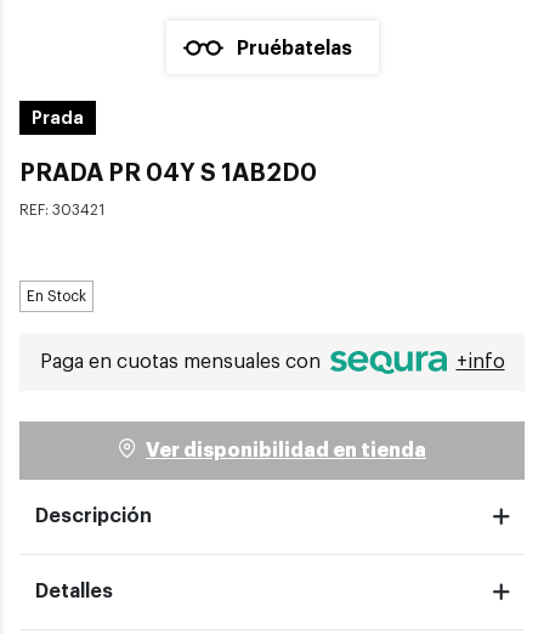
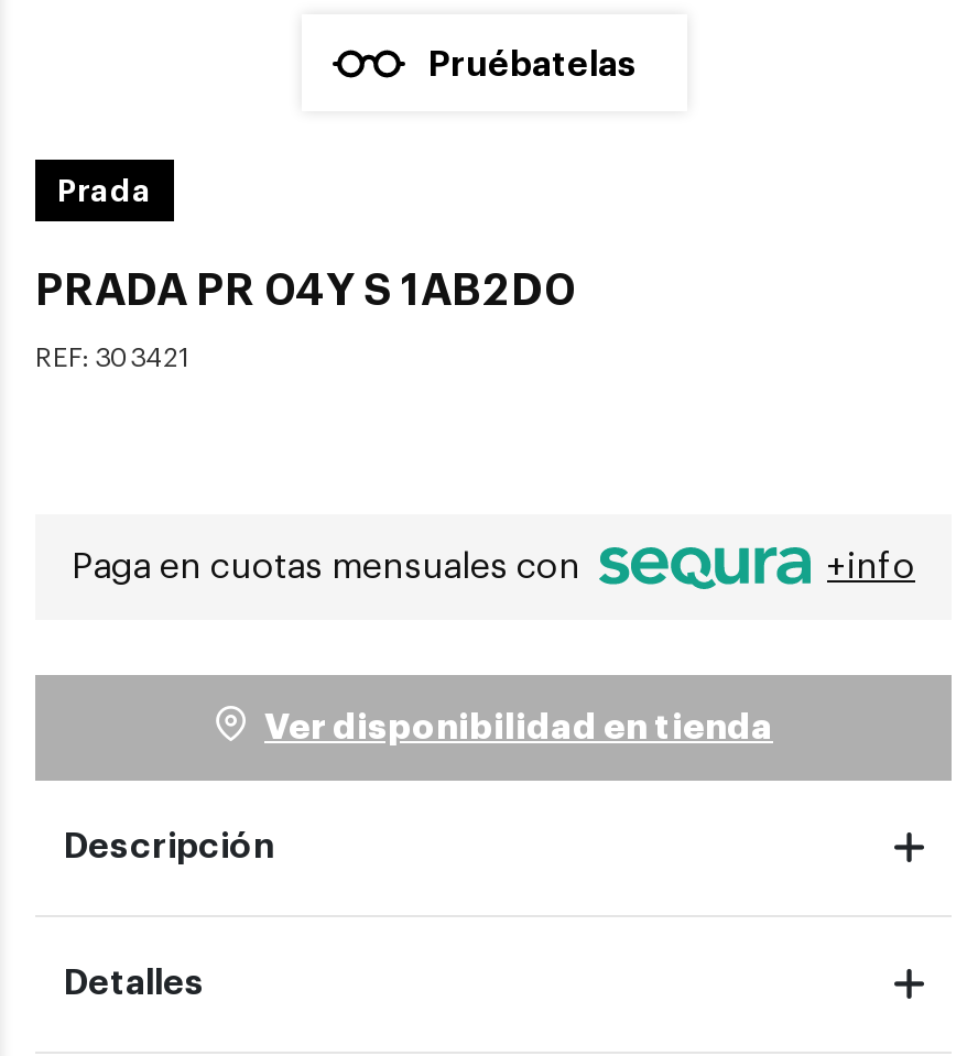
[27,289,86,303] En Stock -> none

